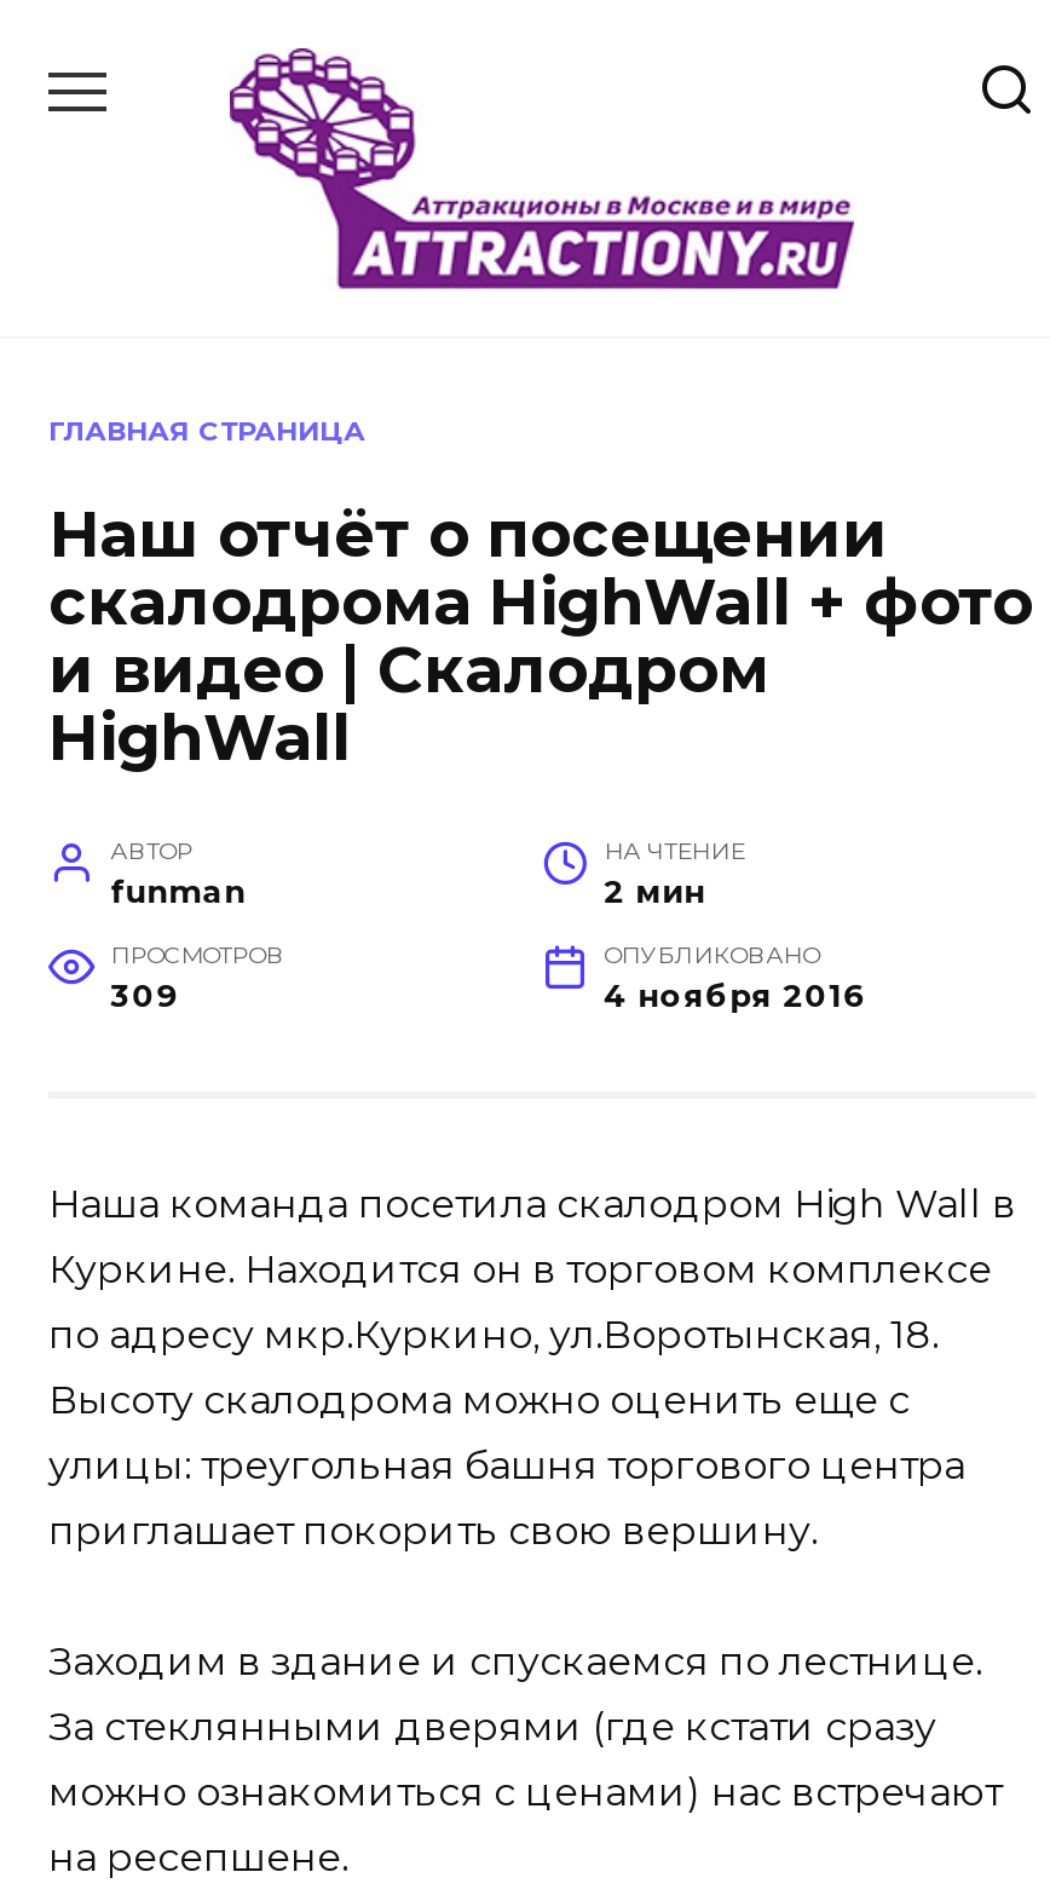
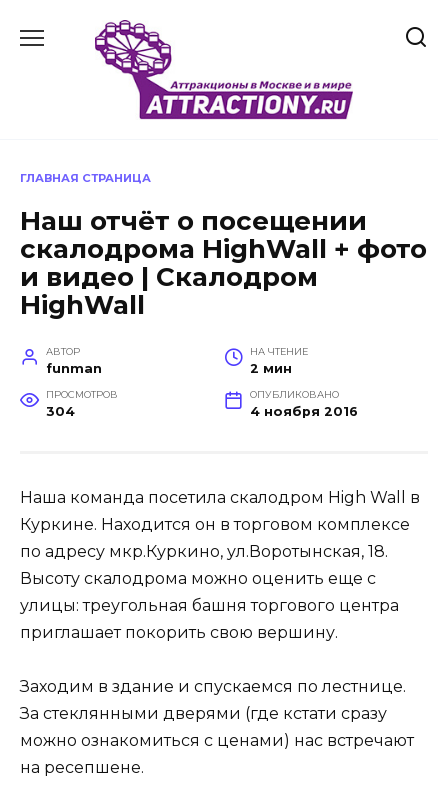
[110,977,178,1014] 309 -> [46,404,75,419] 304

